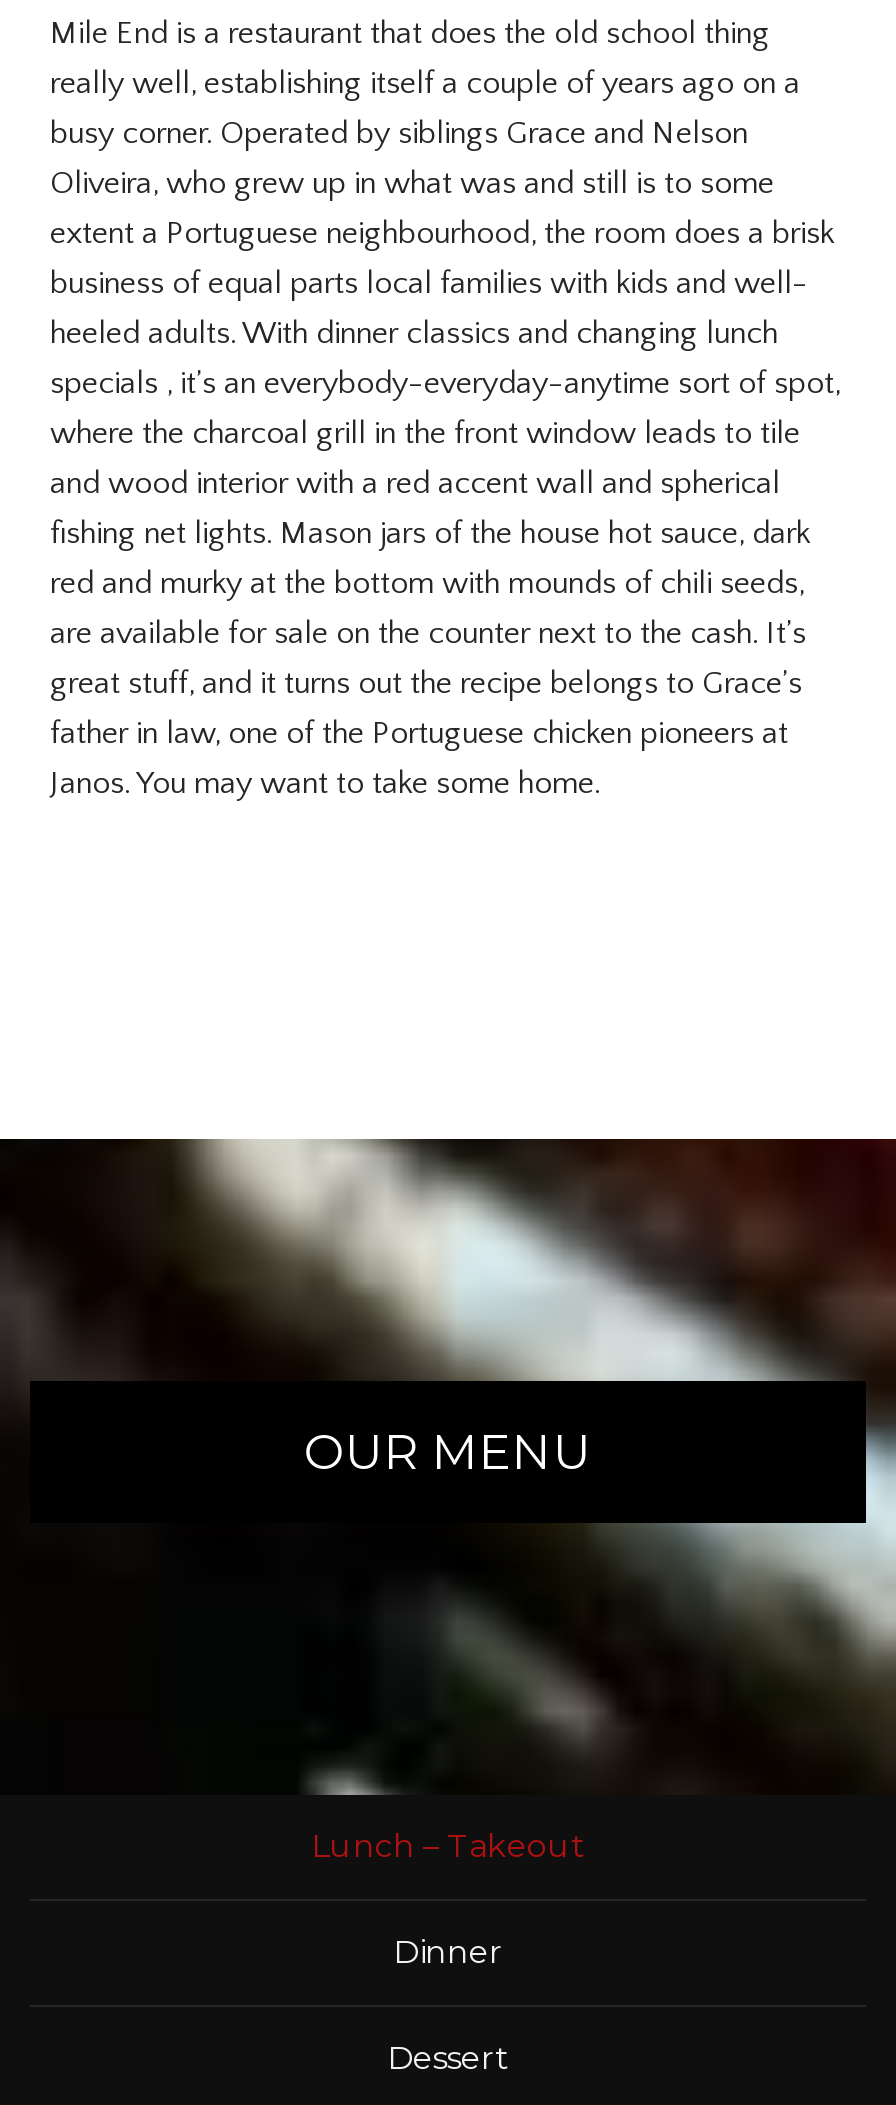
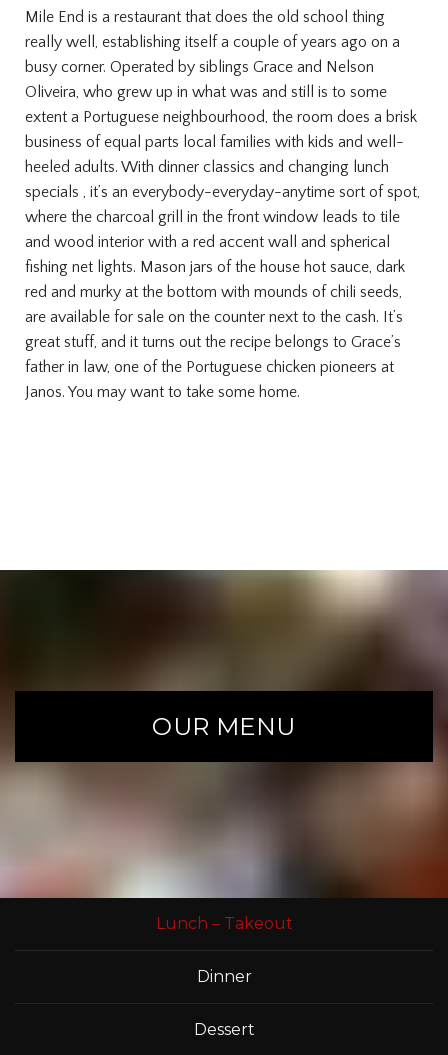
[6,1137,890,1795] [image] -> [3,569,445,899] [image]

